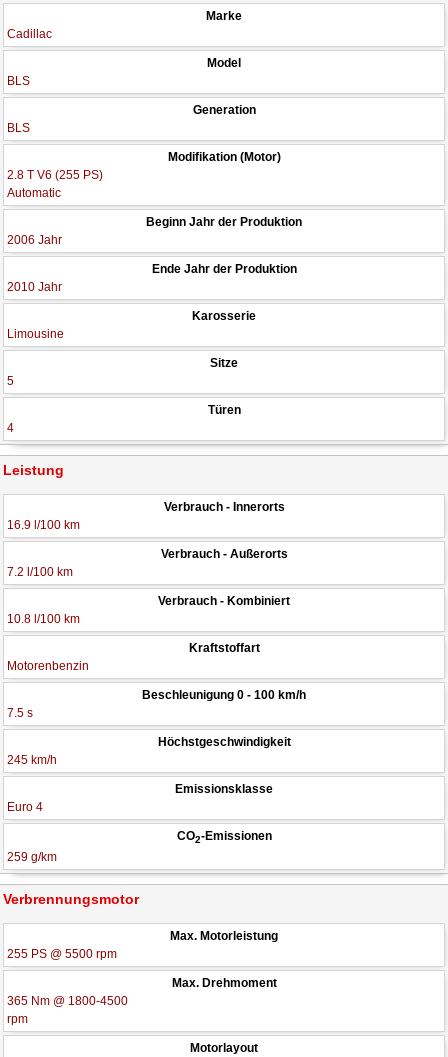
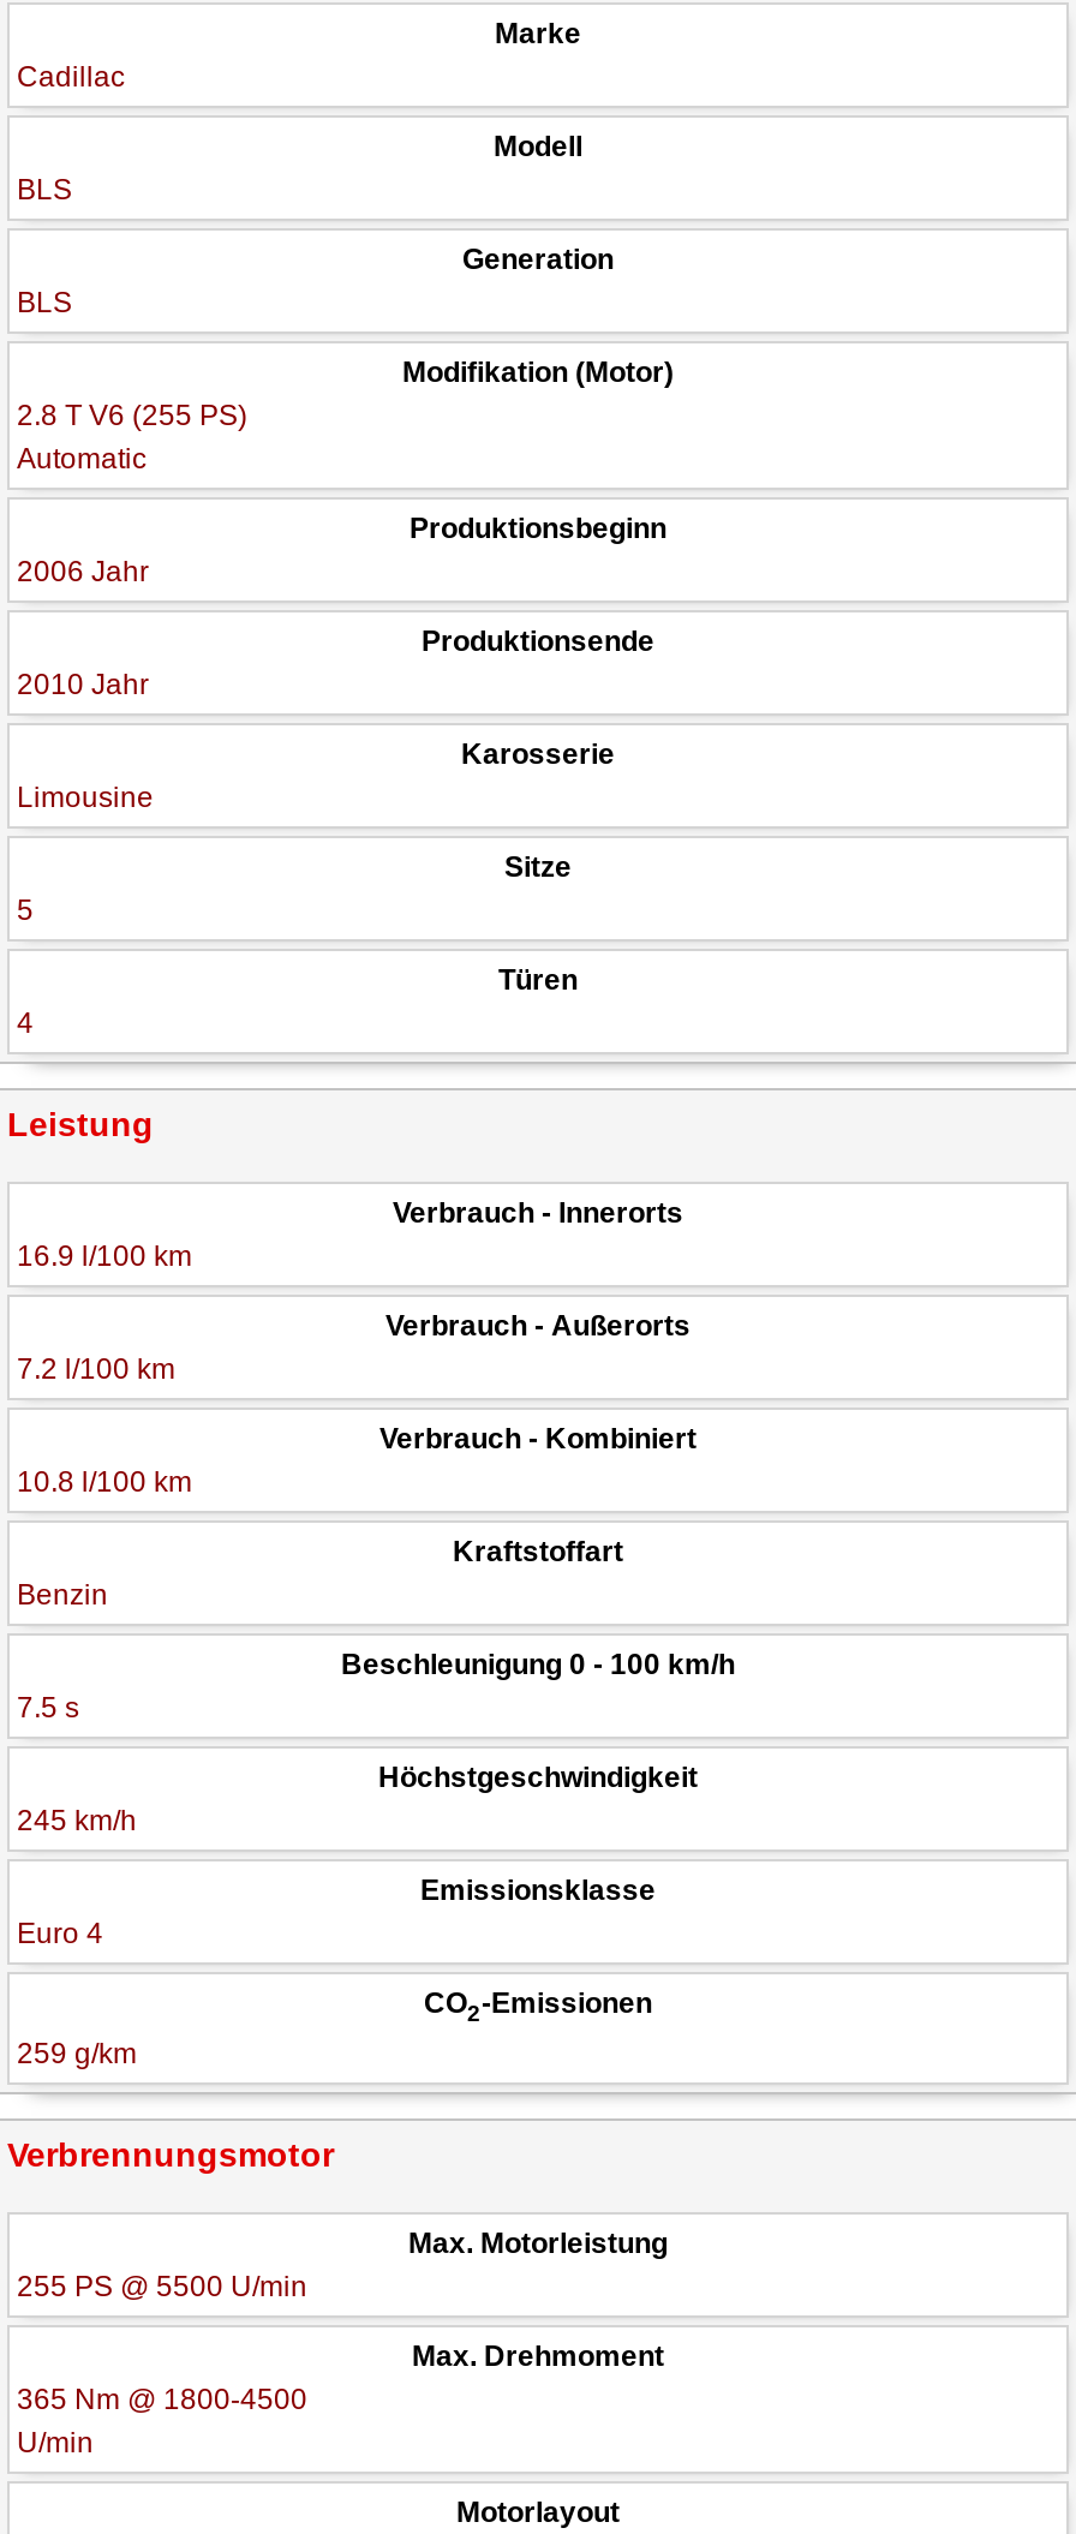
[207,56,241,70] Model -> [494,130,582,164] Modell
[146,215,302,229] Beginn Jahr der Produktion -> [410,512,666,546] Produktionsbeginn
[151,262,296,276] Ende Jahr der Produktion -> [422,625,654,659] Produktionsende
[7,659,89,673] Motorenbenzin -> [17,1579,108,1612] Benzin
[7,947,117,961] 255 PS @ 5500 rpm -> [17,2269,307,2303] 255 PS @ 5500 U/min
[7,1012,28,1026] rpm -> [17,2425,94,2459] U/min

